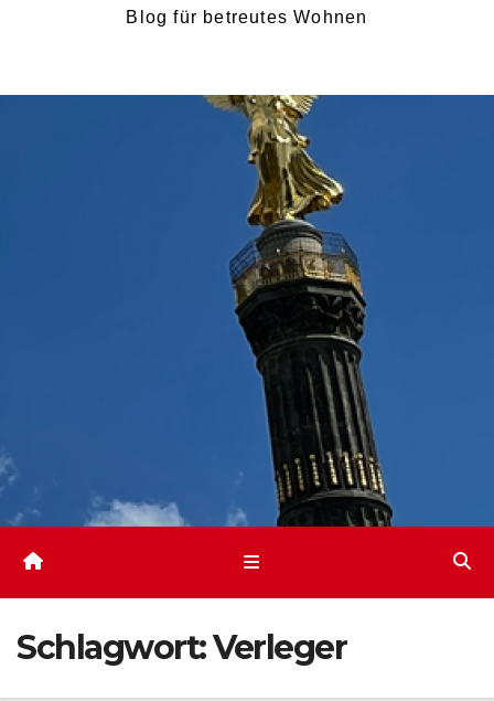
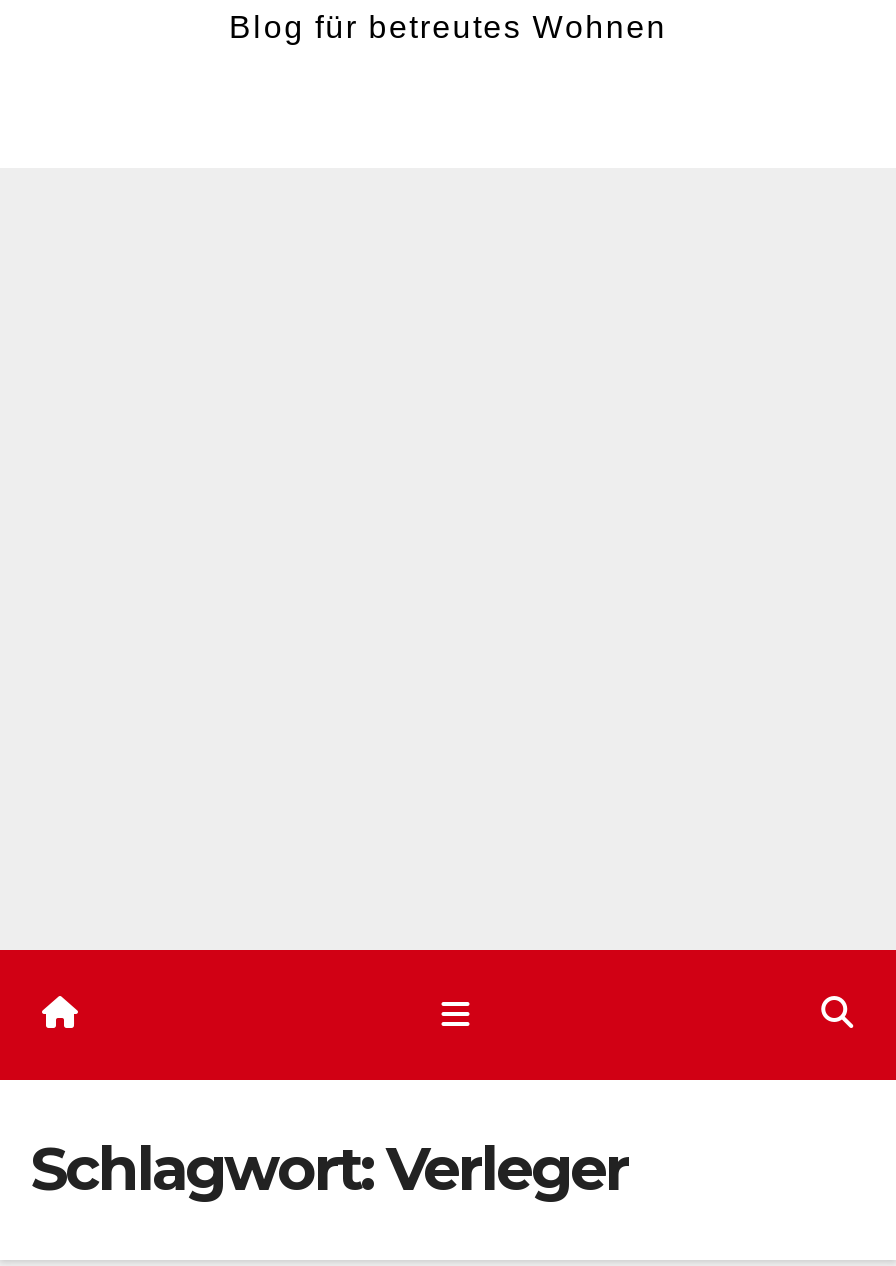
[3,94,491,528] [image] -> none

